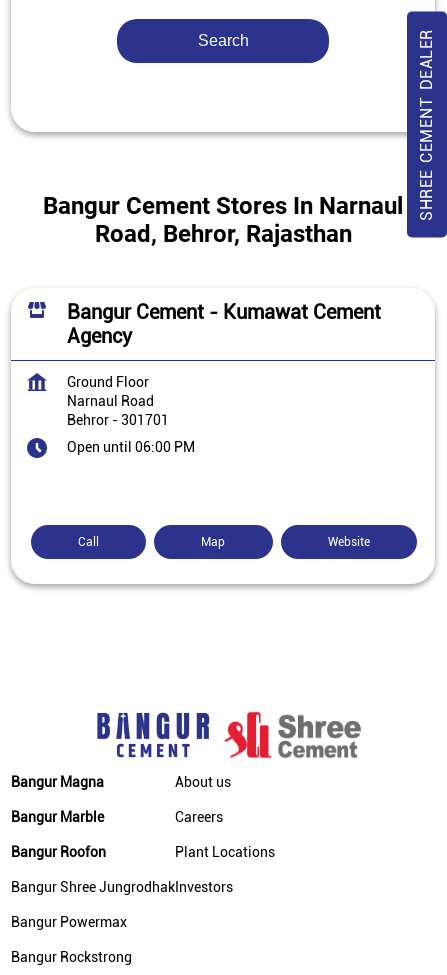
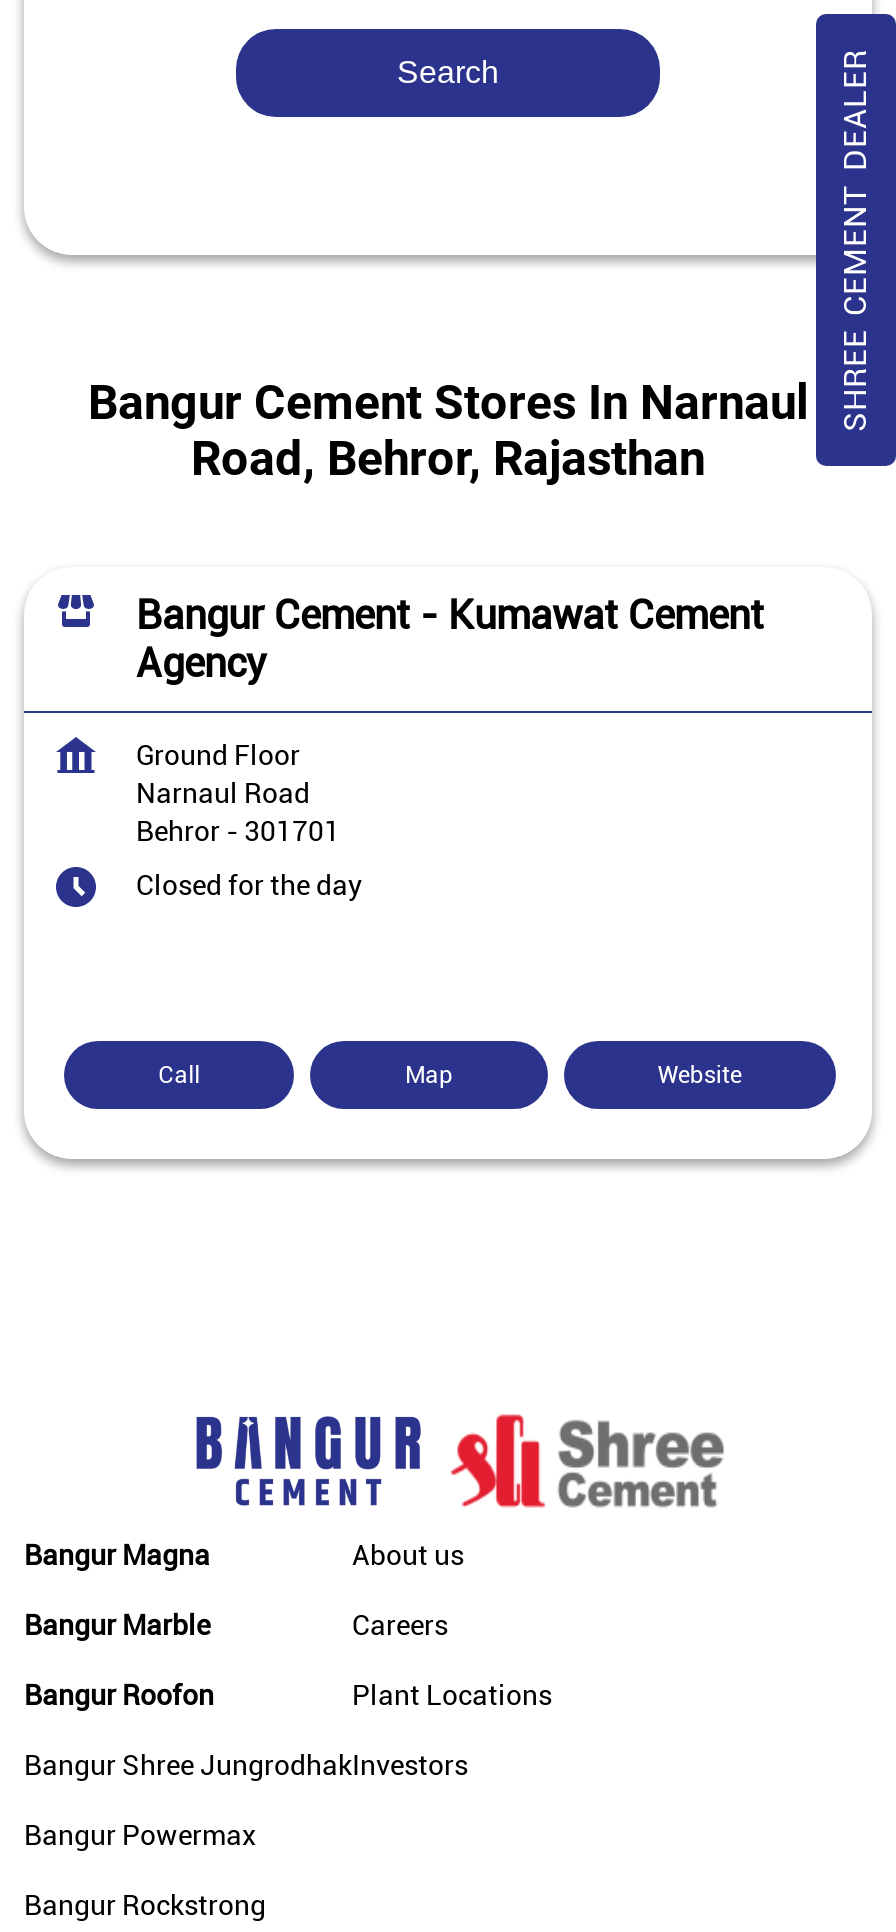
[67,439,195,455] Open until 06:00 PM -> [136,869,362,901] Closed for the day

